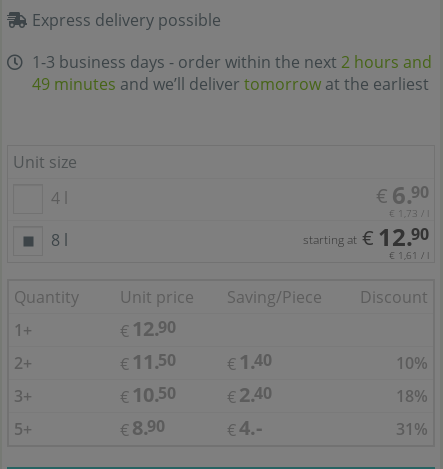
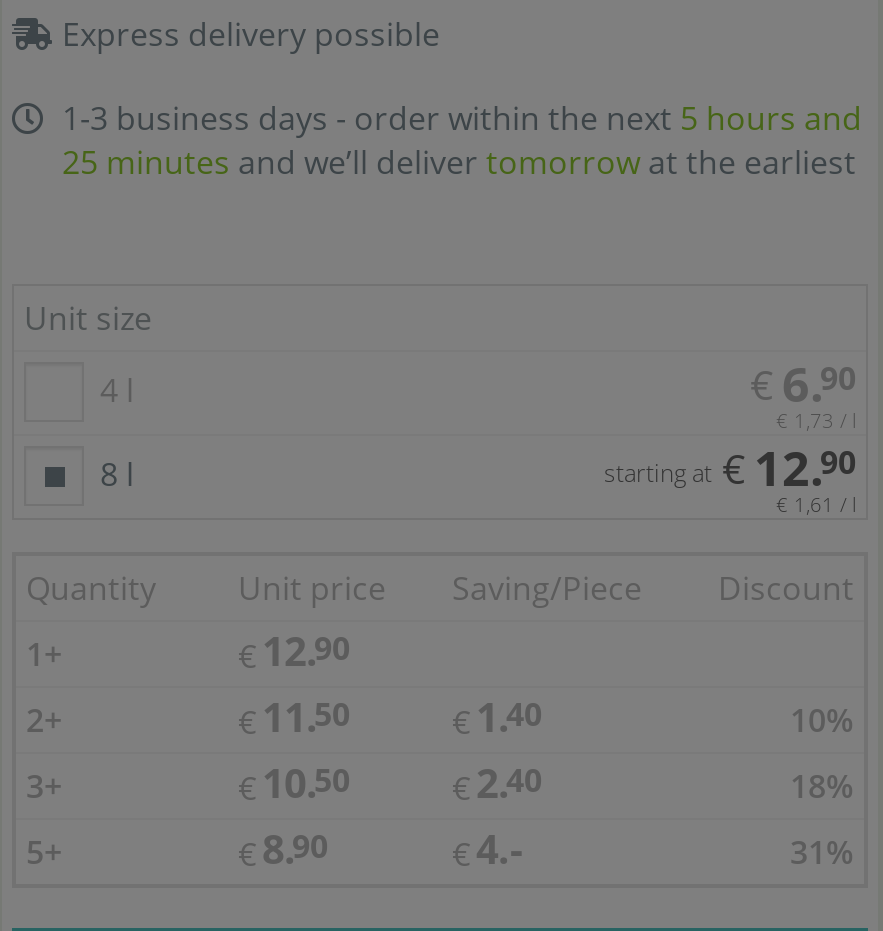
[32,51,432,73] 1-3 business days - order within the next 2 hours and -> [62,96,862,140] 1-3 business days - order within the next 5 hours and
[32,73,429,95] 49 minutes and we’ll deliver tomorrow at the earliest -> [62,140,856,184] 25 minutes and we’ll deliver tomorrow at the earliest

